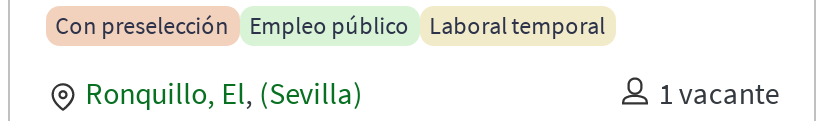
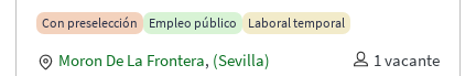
[85,75,363,113] Ronquillo, El, (Sevilla) -> [58,49,270,70] Moron De La Frontera, (Sevilla)

